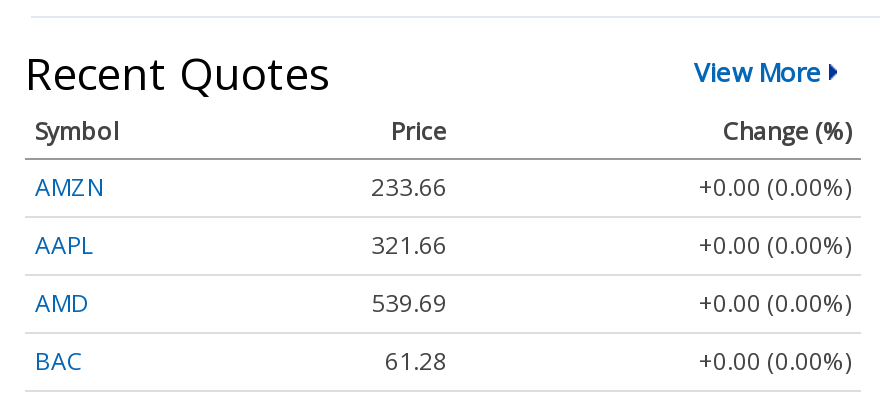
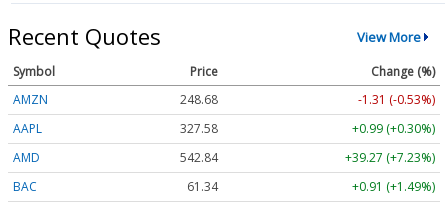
[371,169,447,203] 233.66 -> [180,91,218,108] 248.68
[699,169,851,203] +0.00 (0.00%) -> [358,91,435,108] -1.31 (-0.53%)
[371,227,447,261] 321.66 -> [180,120,218,137] 327.58
[699,227,851,261] +0.00 (0.00%) -> [352,120,435,137] +0.99 (+0.30%)
[371,285,447,319] 539.69 -> [180,149,218,166] 542.84
[699,285,851,319] +0.00 (0.00%) -> [345,149,435,166] +39.27 (+7.23%)
[385,343,447,377] 61.28 -> [187,178,218,195] 61.34
[699,343,851,377] +0.00 (0.00%) -> [352,178,435,195] +0.91 (+1.49%)

